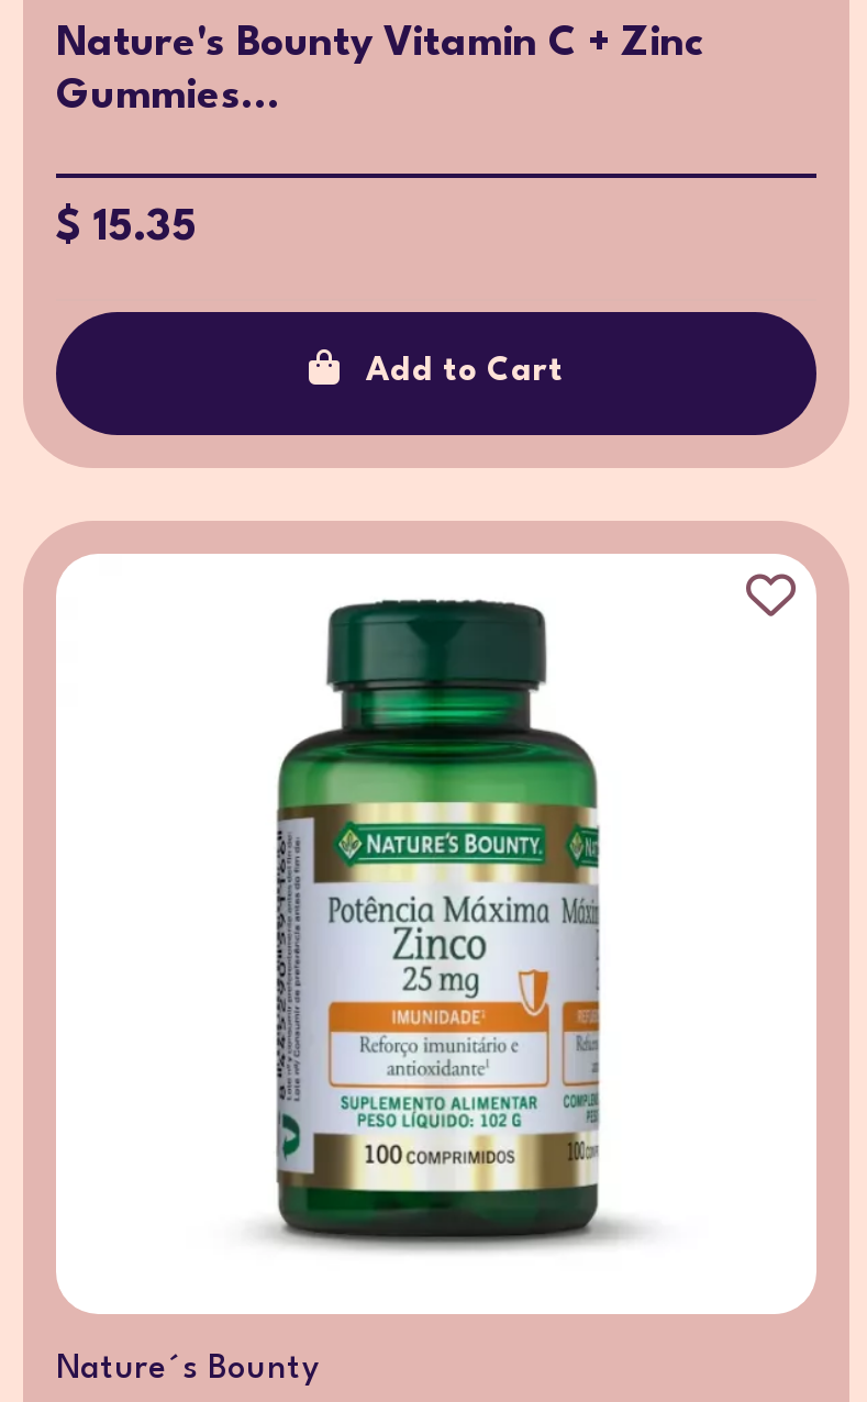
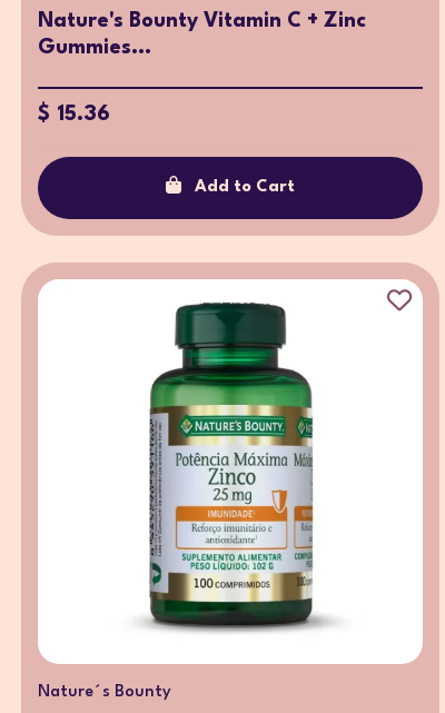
[56,205,197,249] $ 15.35 -> [38,103,110,125] $ 15.36

